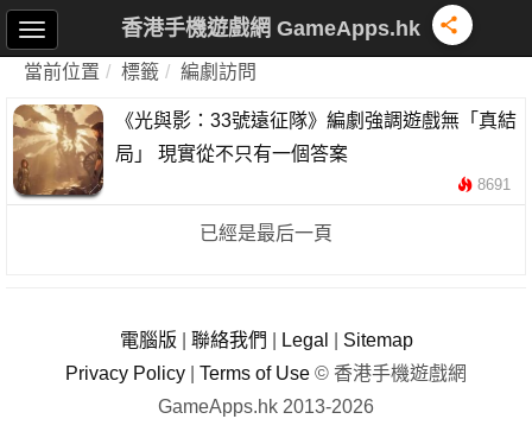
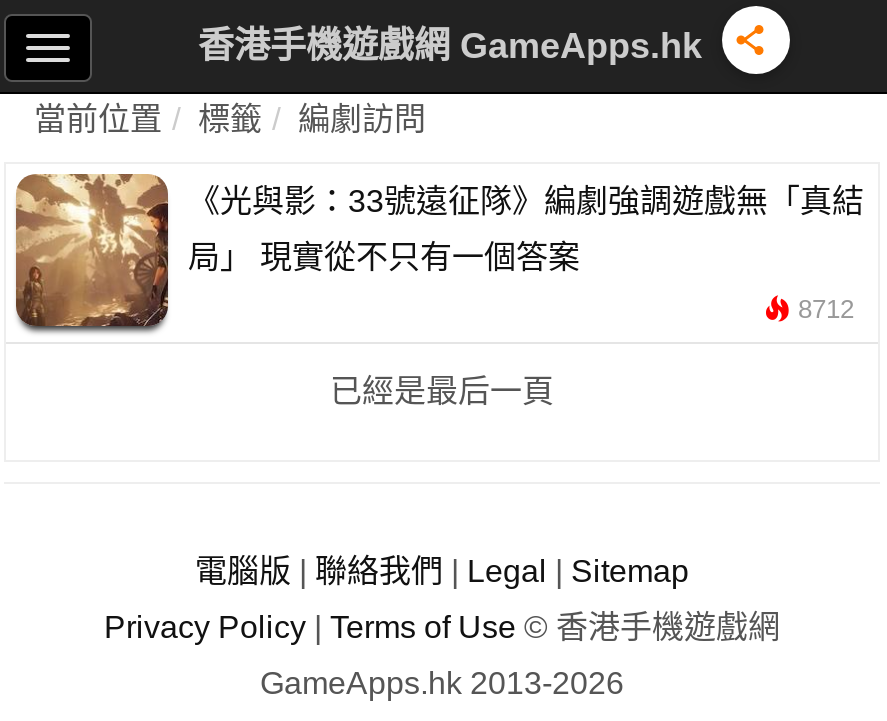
[477,176,511,193] 8691 -> [798,294,854,324] 8712

